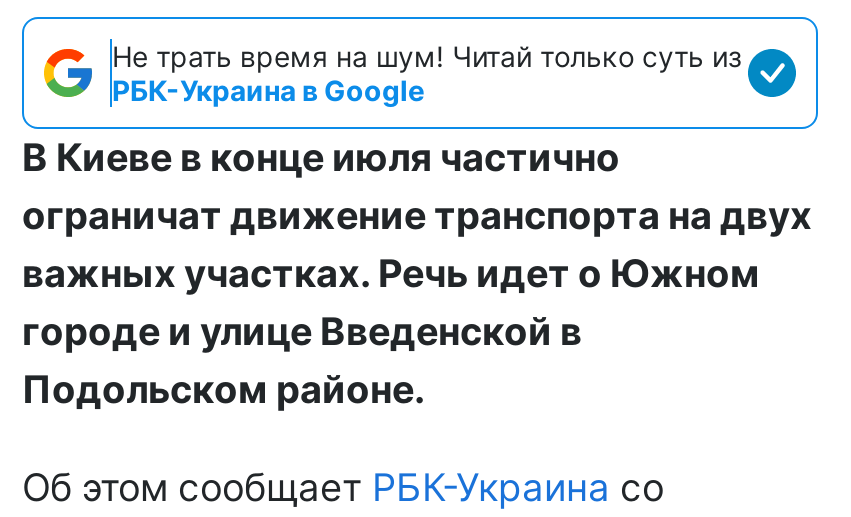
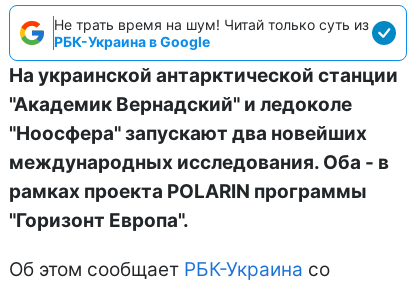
[22,135,812,413] В Киеве в конце июля частично | ограничат движение транспорта на двух | важных участках. Речь идет о Южном | городе и улице Введенской в | Подольском районе. -> [9,64,398,232] На украинской антарктической станции | "Академик Вернадский" и ледоколе | "Ноосфера" запускают два новейших | международных исследования. Оба - в | рамках проекта POLARIN программы | "Горизонт Европа".

